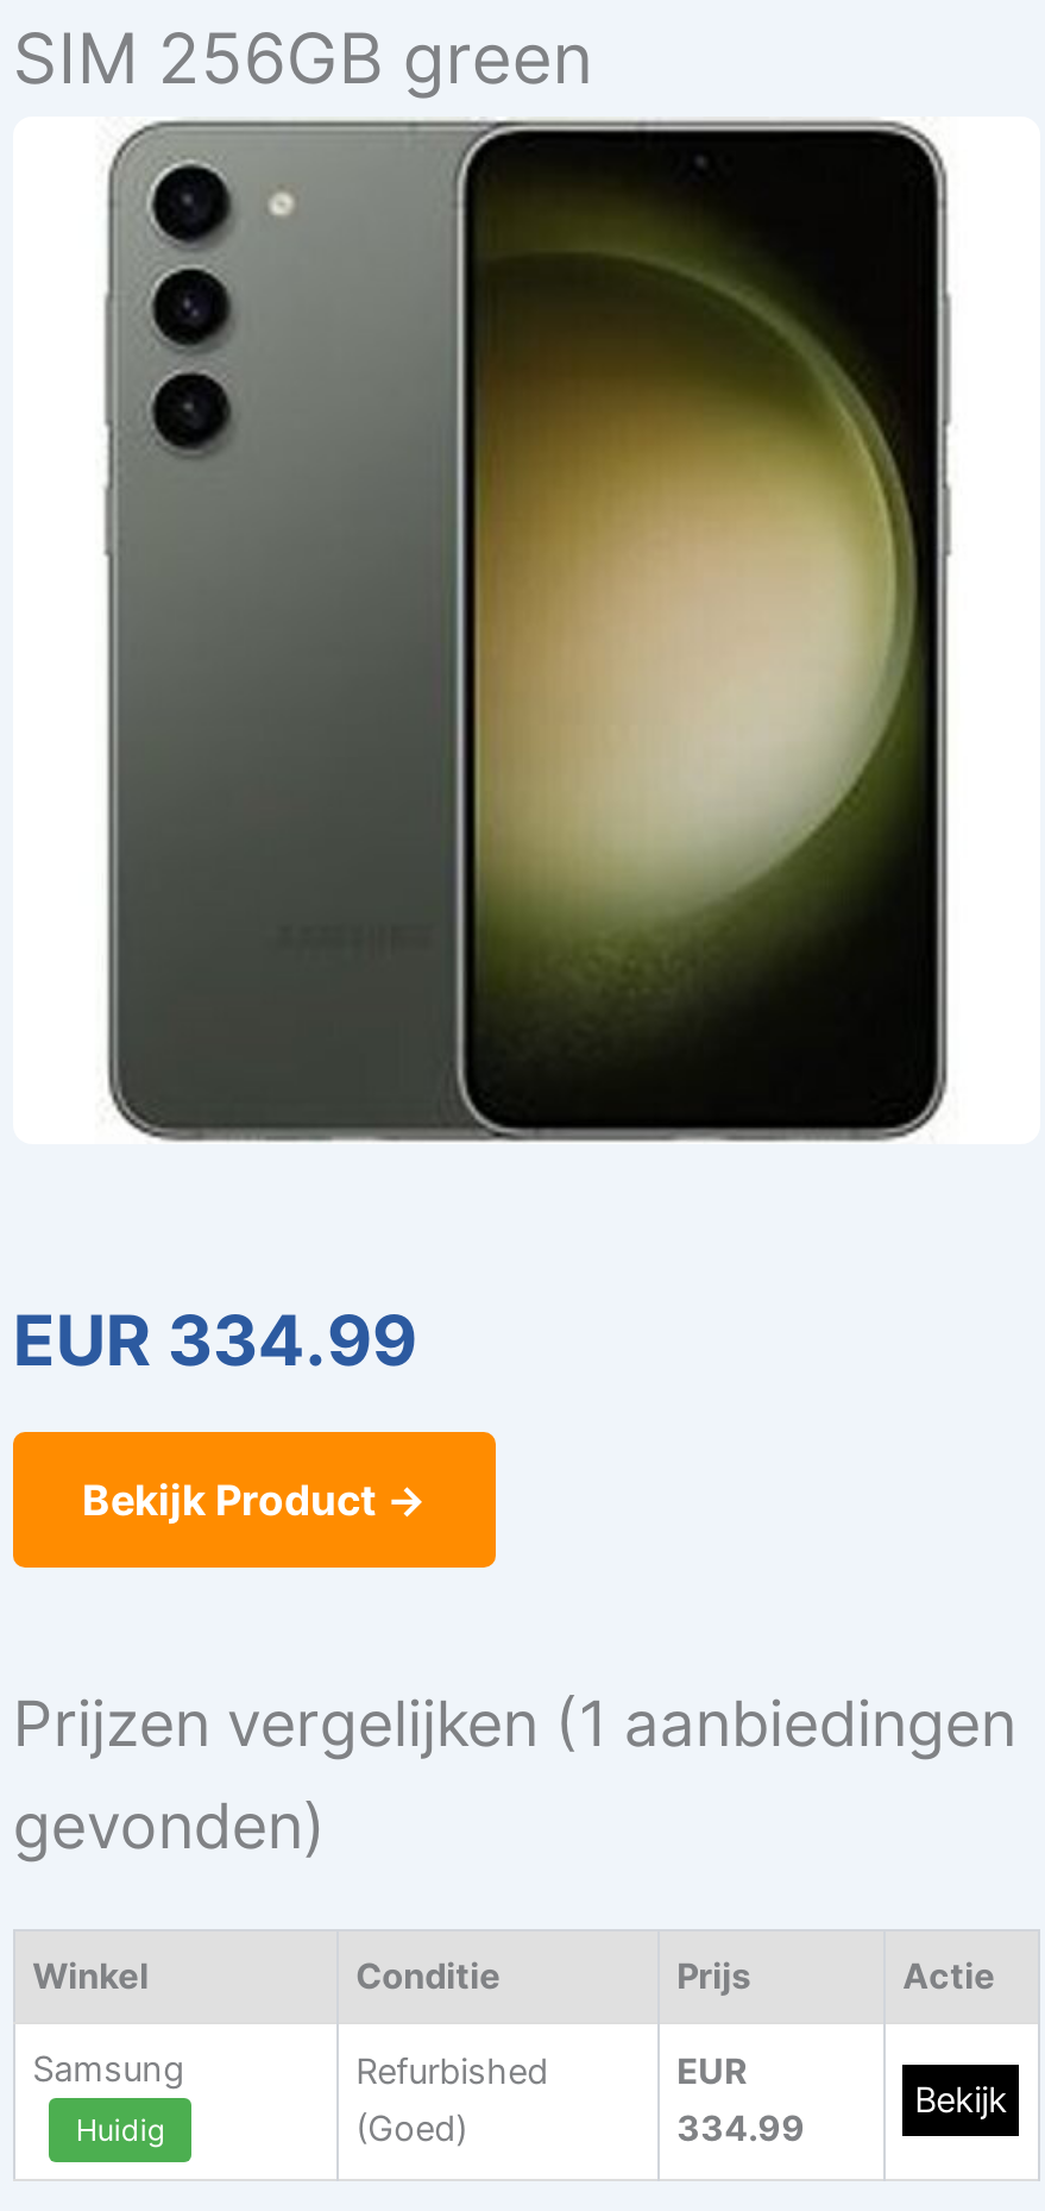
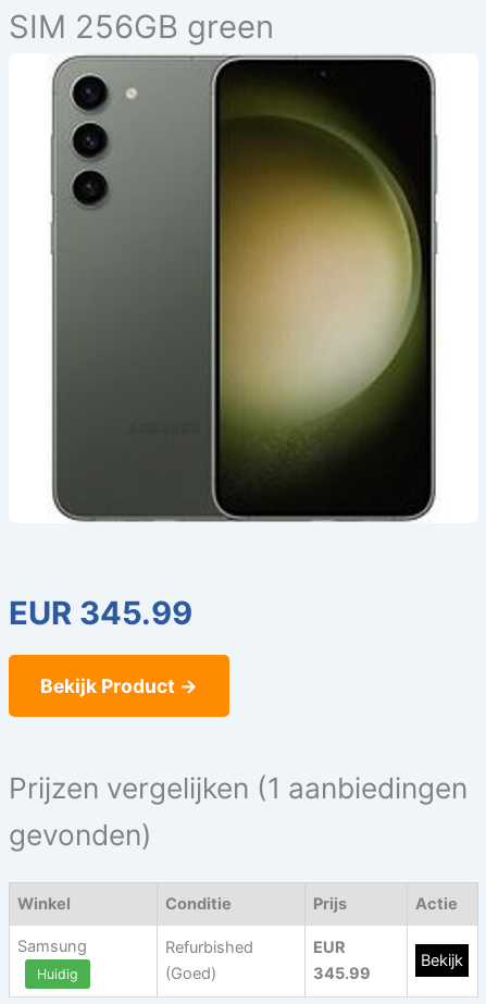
[13,1298,417,1381] EUR 334.99 -> [9,593,192,632] EUR 345.99
[677,2108,805,2150] 334.99 -> [313,964,371,983] 345.99

